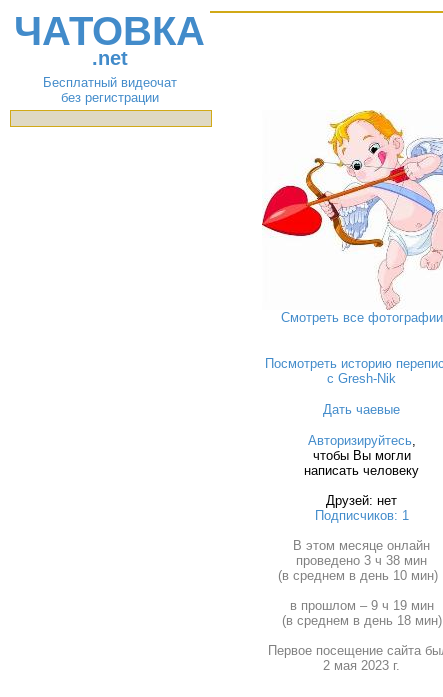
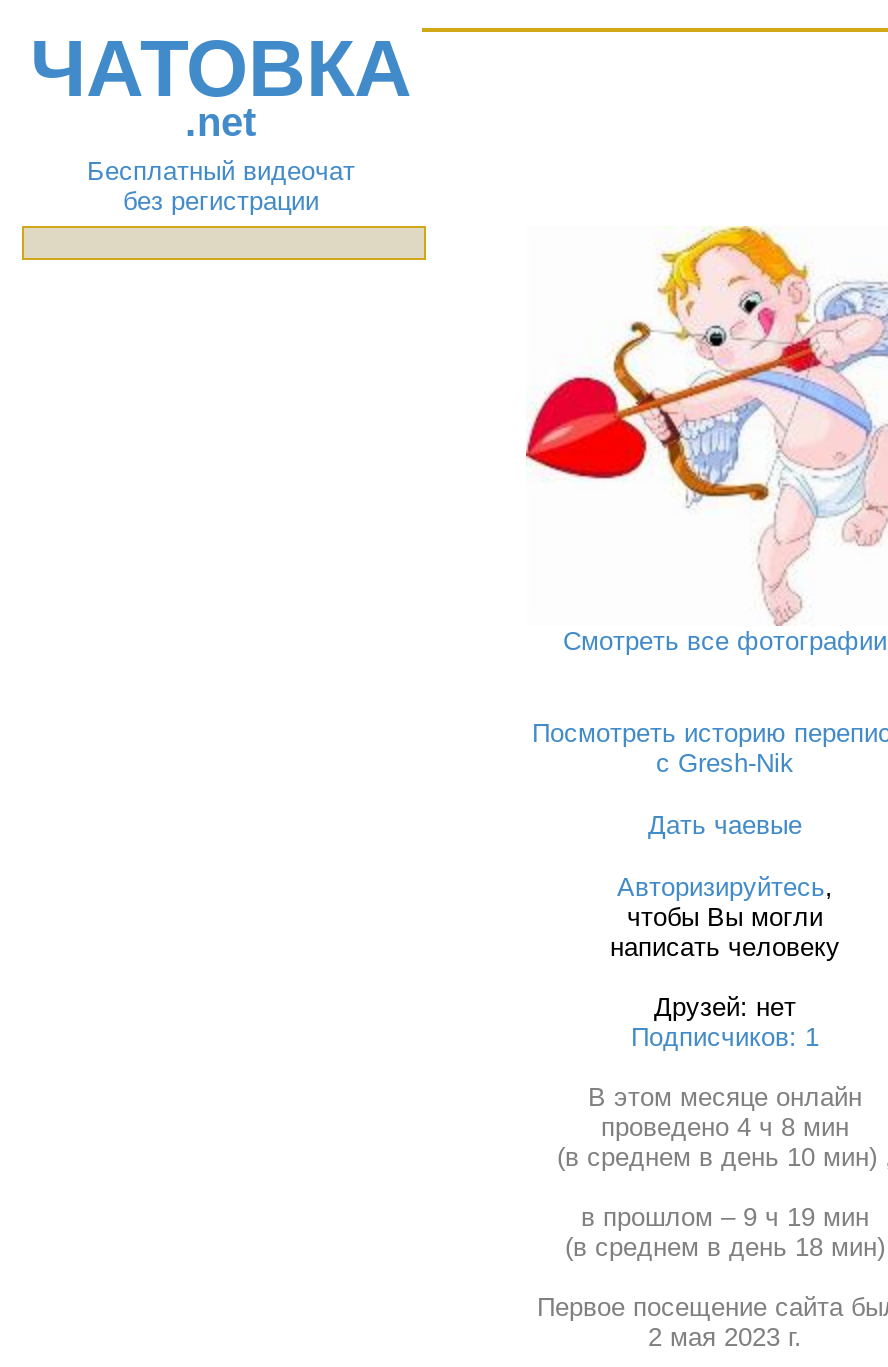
[296,553,427,568] проведено 3 ч 38 мин -> [601,1112,849,1142] проведено 4 ч 8 мин

